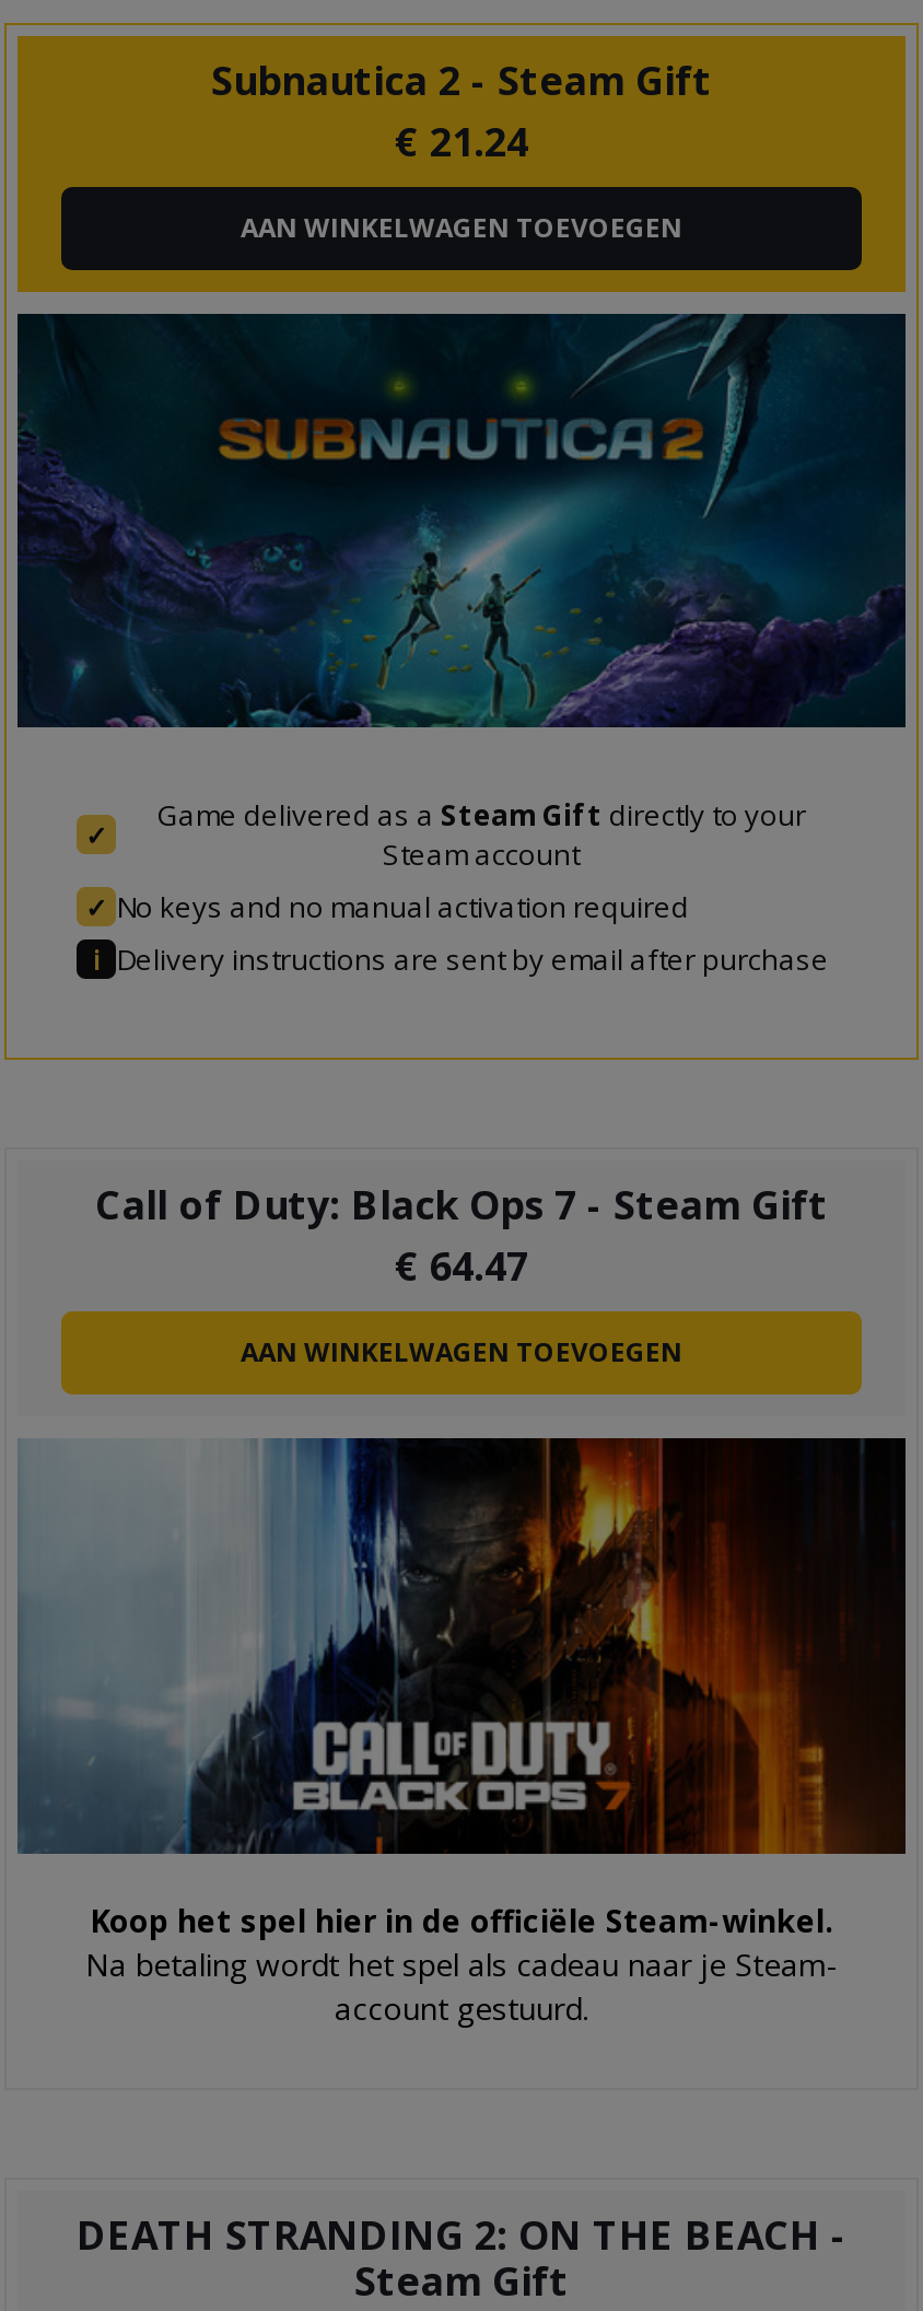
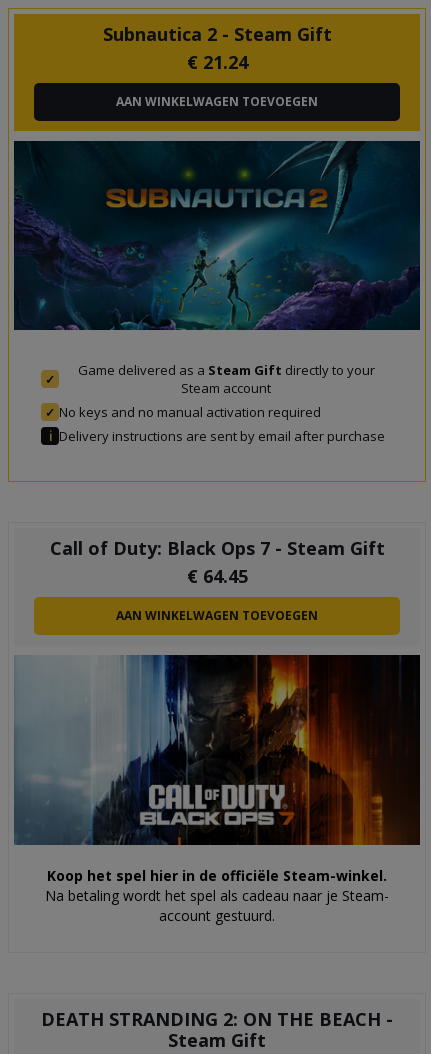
[395,1240,528,1292] €64.47 -> [186,564,247,588] €64.45

